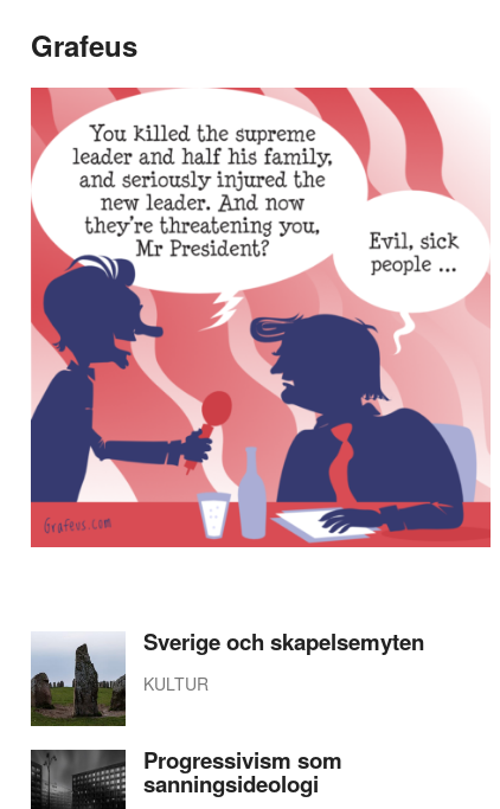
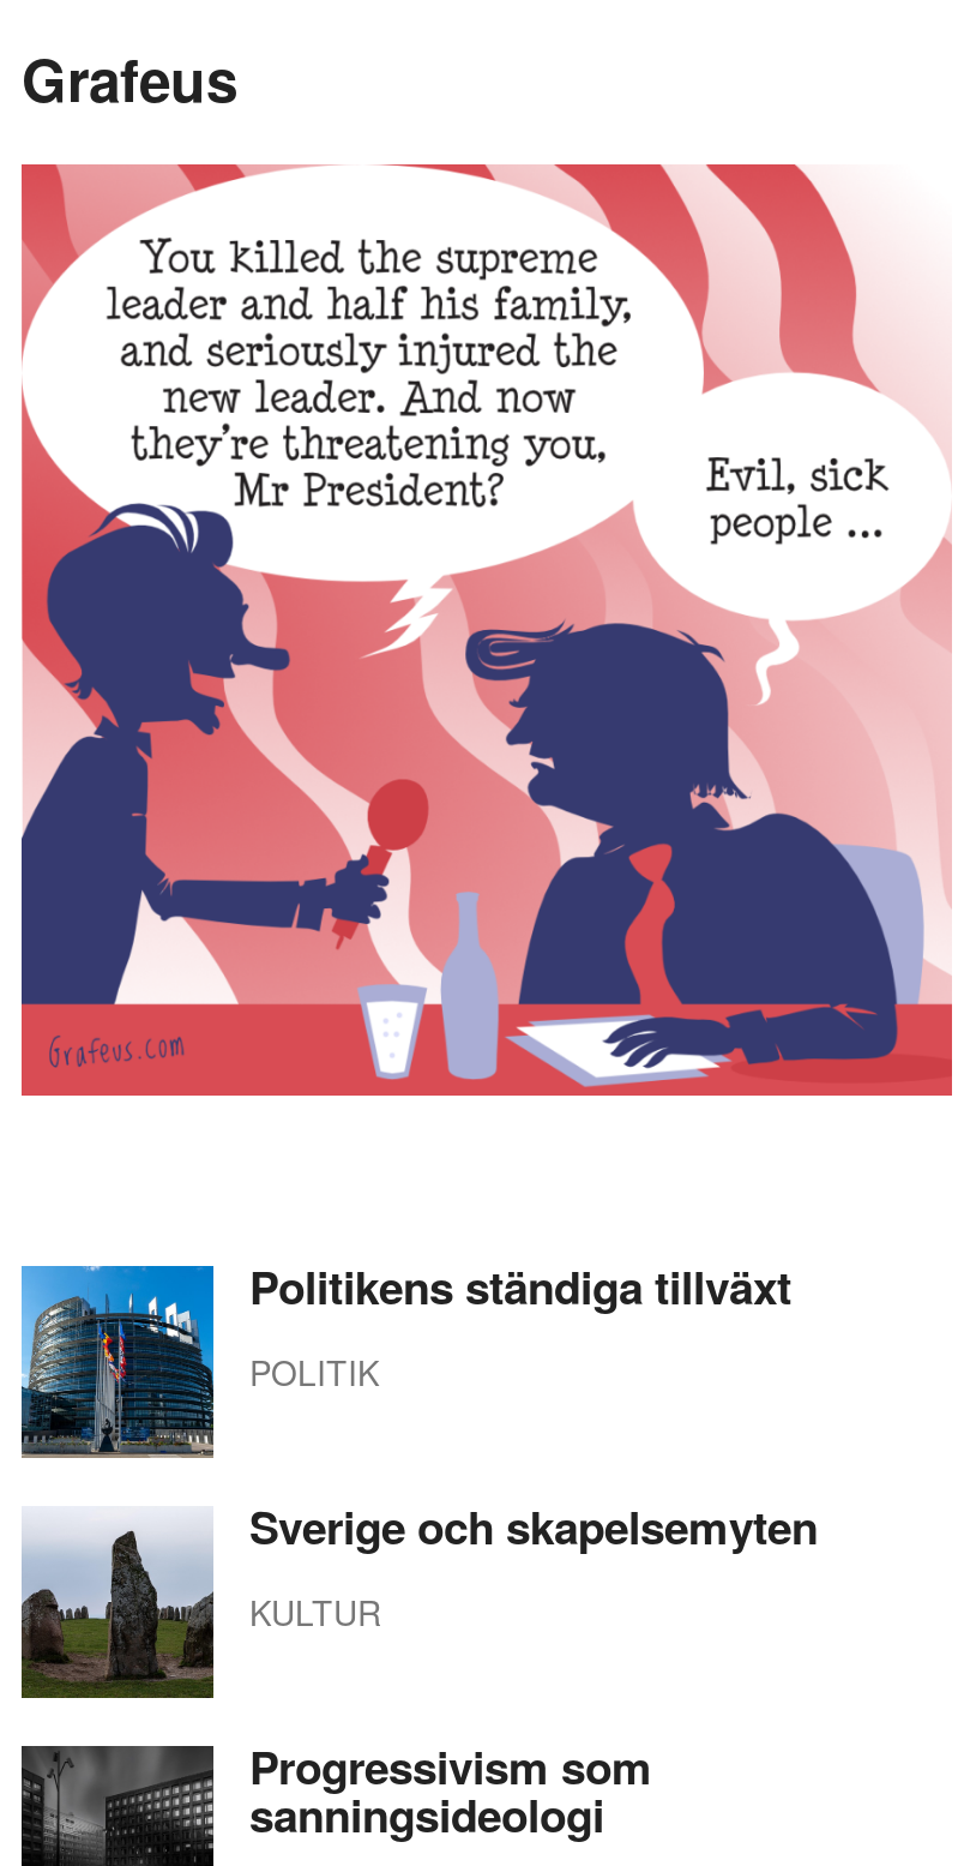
none -> [19,1255,791,1460] [image] | Politikens ständiga tillväxt | POLITIK

